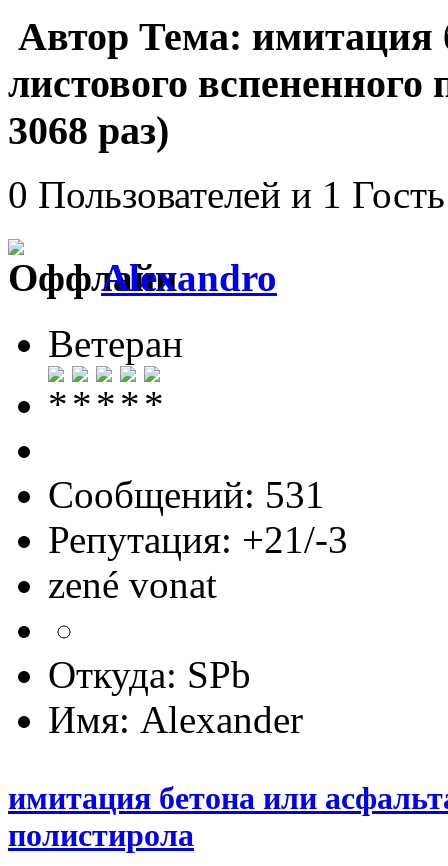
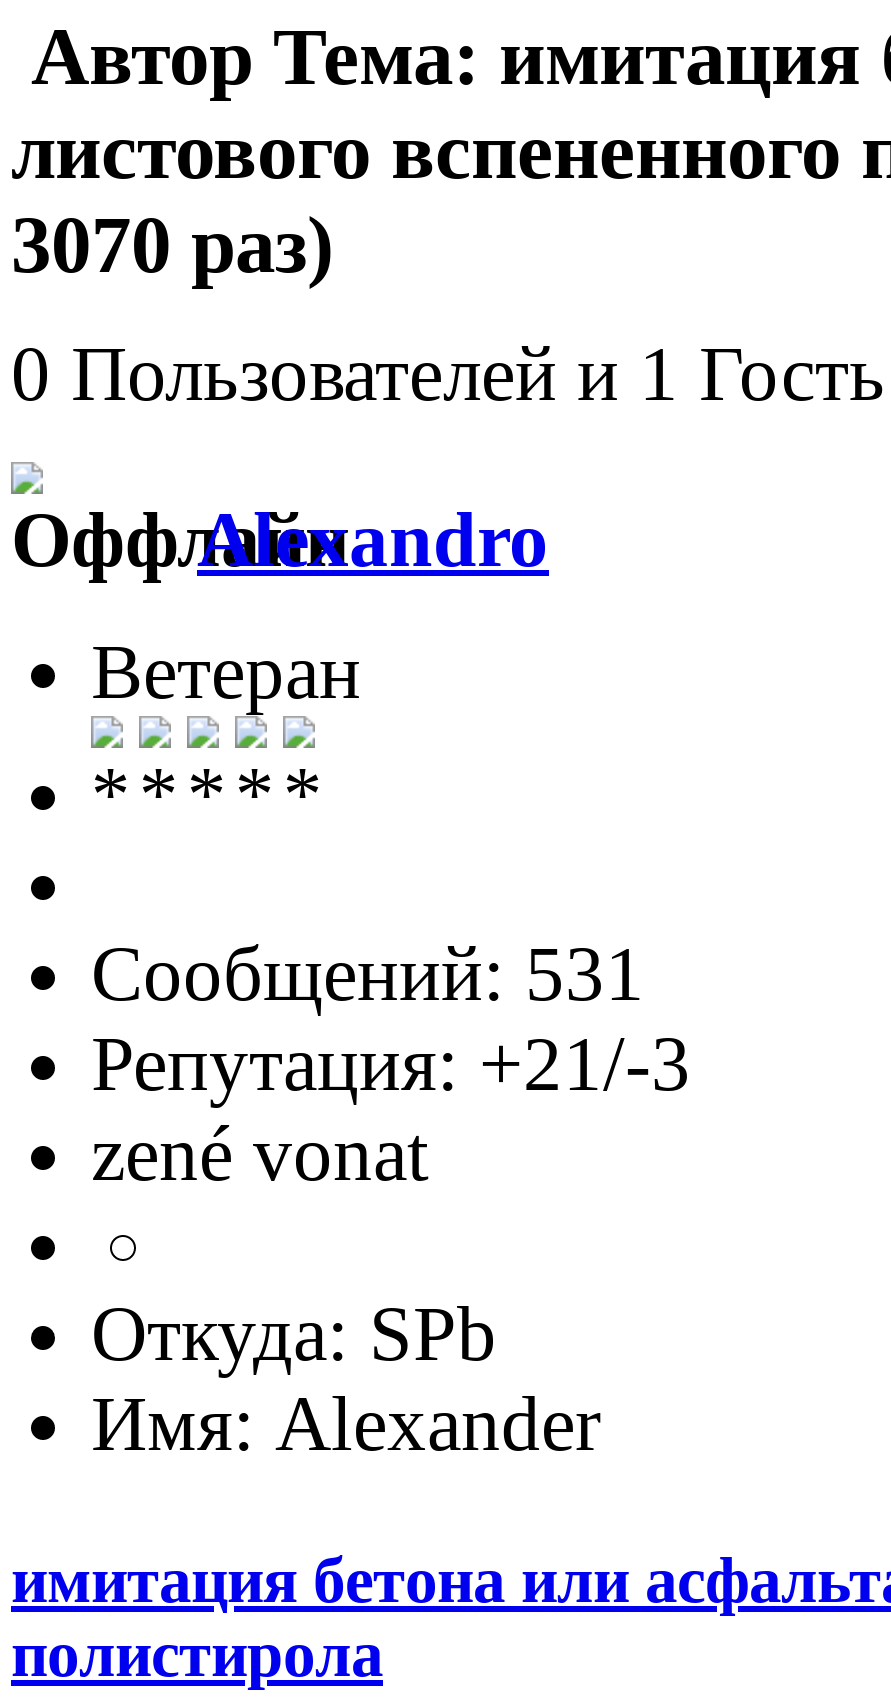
[8,108,169,153] 3068 раз) -> [11,199,333,289] 3070 раз)

